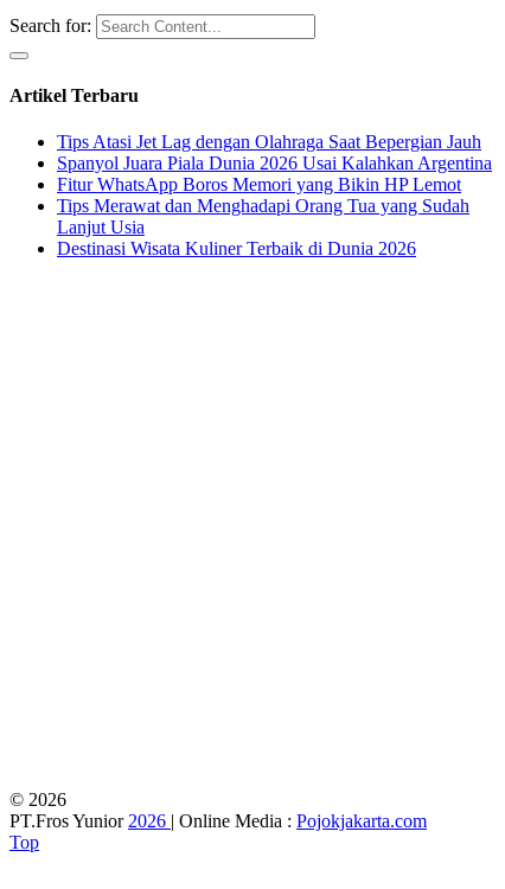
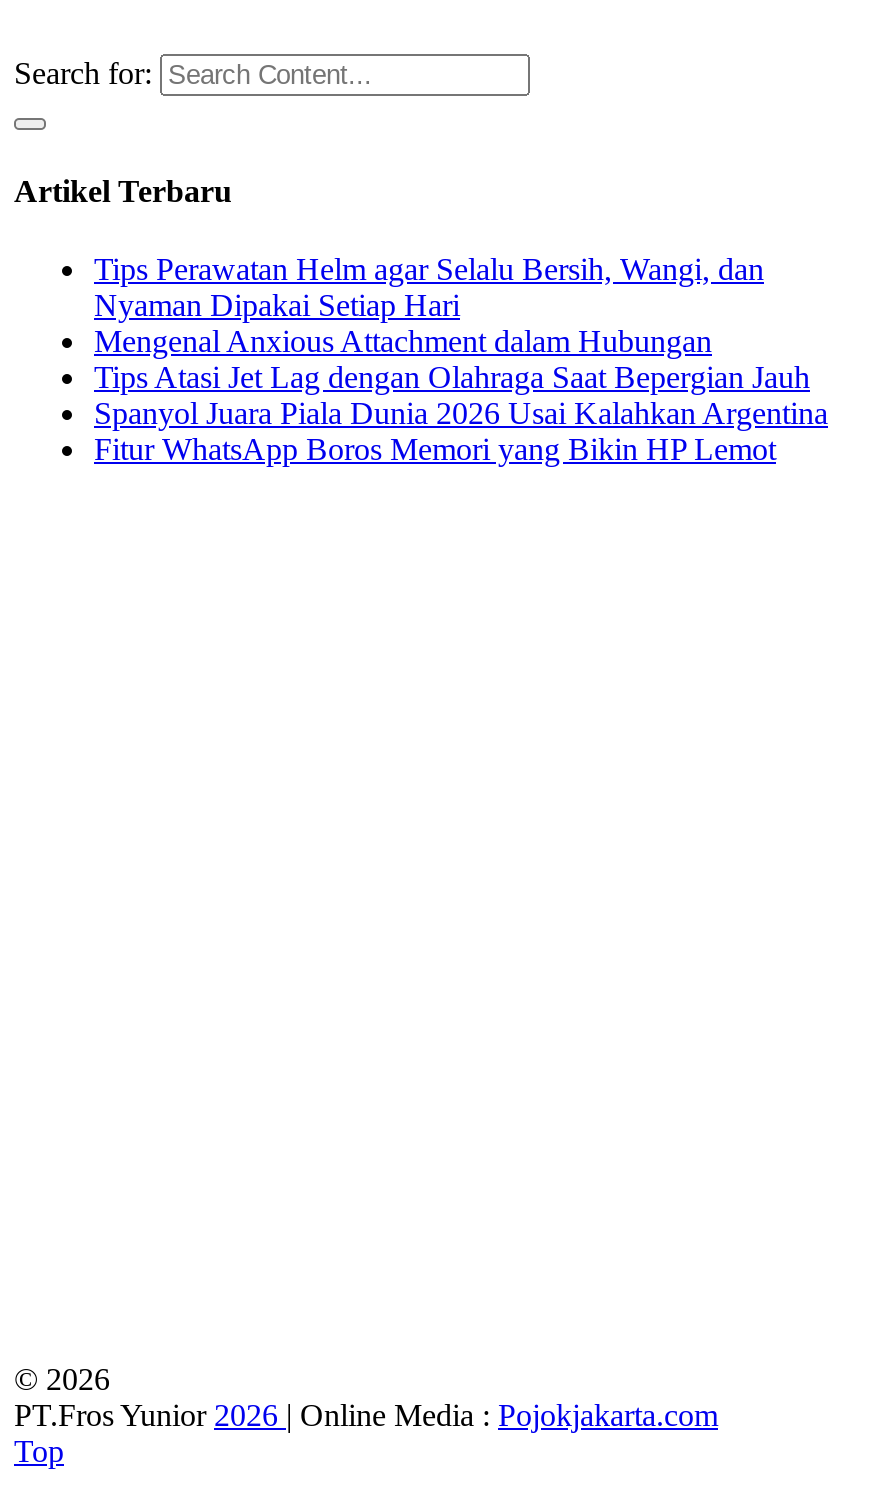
none -> [94,253,764,359] Tips Perawatan Helm agar Selalu Bersih, Wangi, dan | Nyaman Dipakai Setiap Hari | Mengenal Anxious Attachment dalam Hubungan
moved [57,132,492,195] -> [94,361,828,467]: Tips Atasi Jet Lag dengan Olahraga Saat Bepergian Jauh | Spanyol Juara Piala Dunia 2026 Usai Kalahkan Argentina | Fitur WhatsApp Boros Memori yang Bikin HP Lemot
[57,196,469,259] Tips Merawat dan Menghadapi Orang Tua yang Sudah | Lanjut Usia | Destinasi Wisata Kuliner Terbaik di Dunia 2026 -> none

